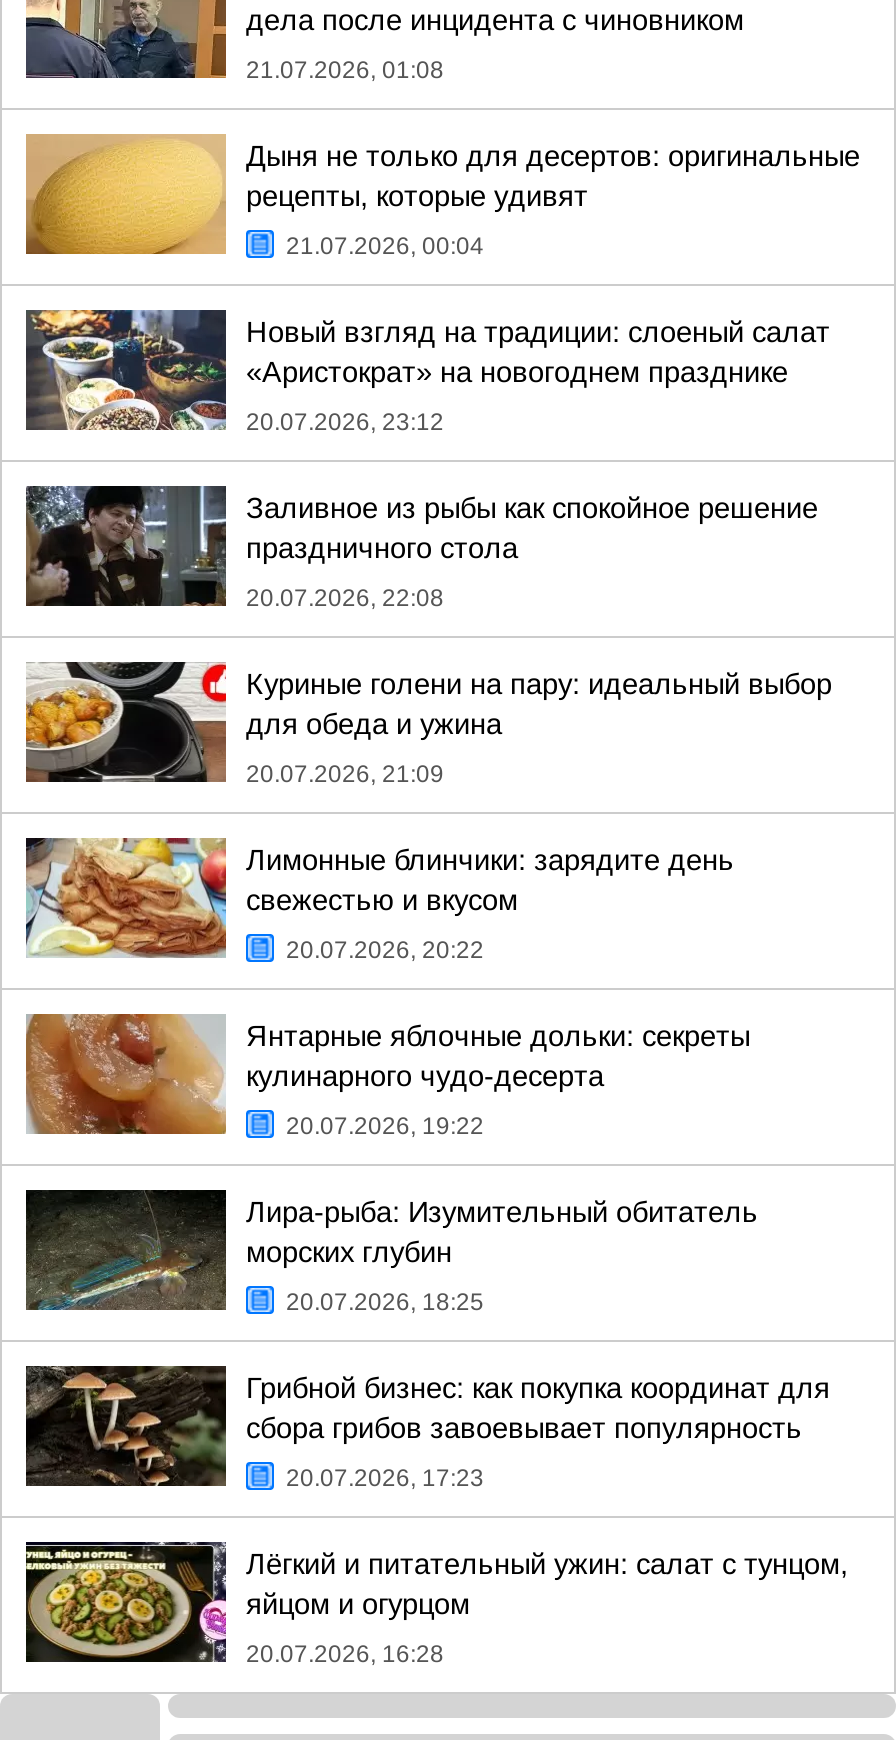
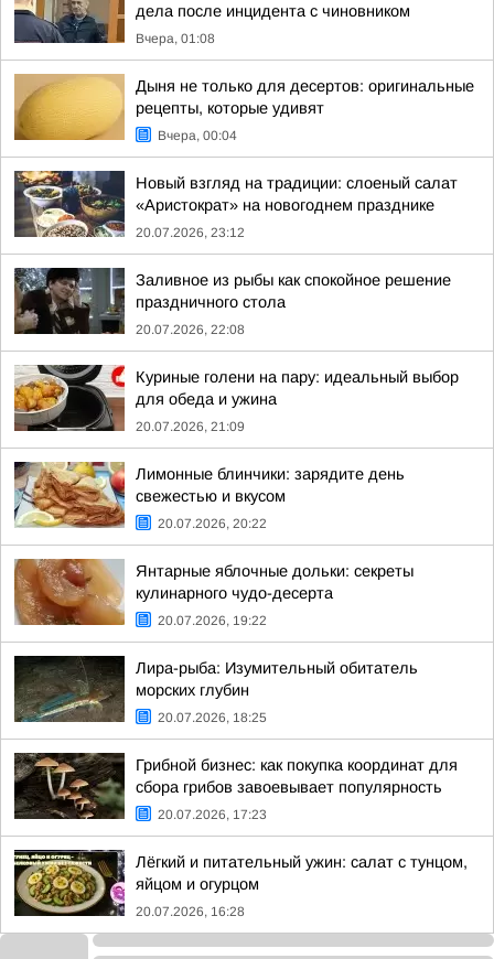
[246,56,444,84] 21.07.2026, 01:08 -> [136,31,215,46] Вчера, 01:08
[286,232,484,260] 21.07.2026, 00:04 -> [158,128,237,143] Вчера, 00:04

